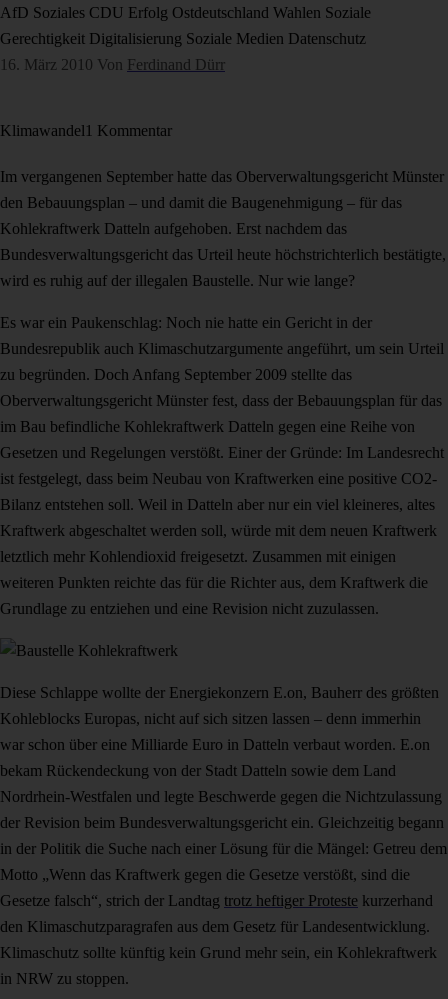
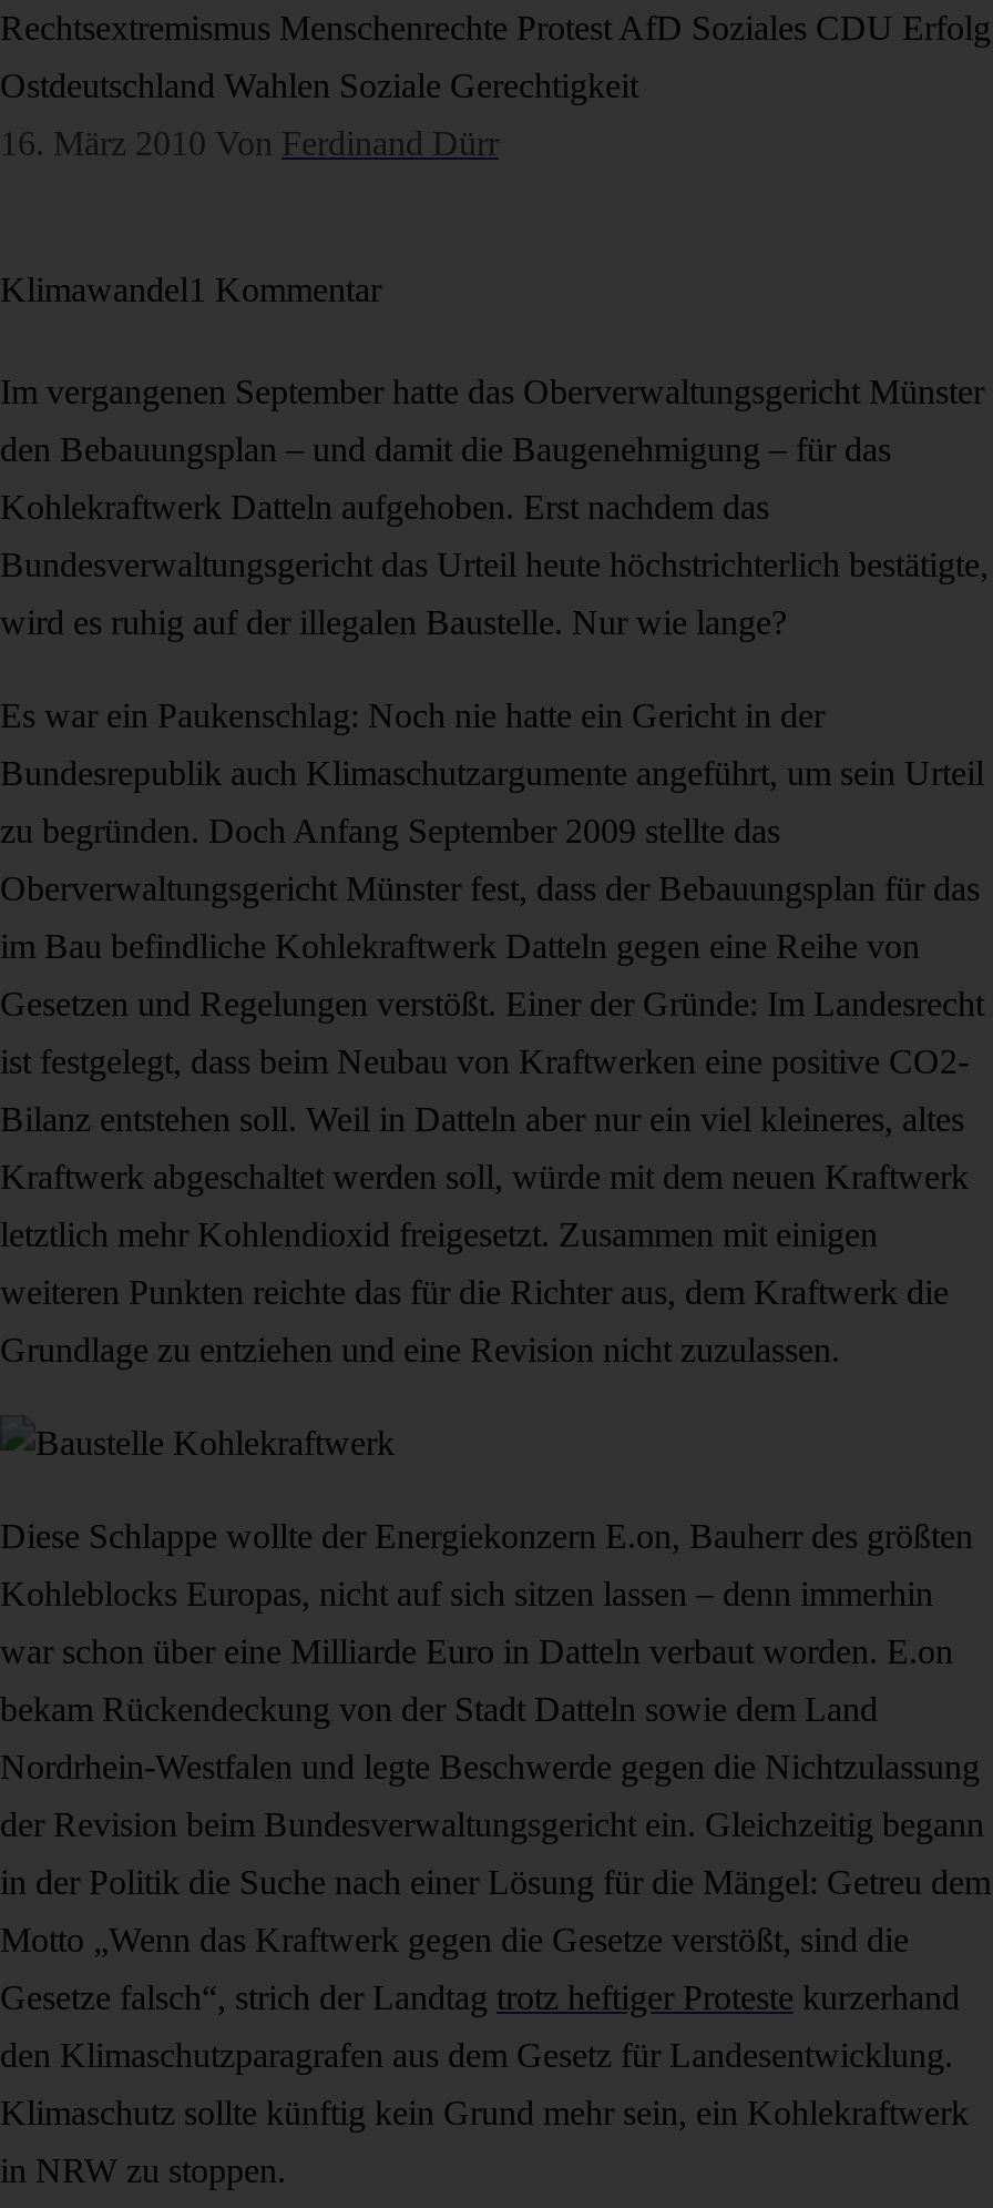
[0,4,371,21] AfD Soziales CDU Erfolg Ostdeutschland Wahlen Soziale -> [0,9,991,47] Rechtsextremismus Menschenrechte Protest AfD Soziales CDU Erfolg
[0,30,366,47] Gerechtigkeit Digitalisierung Soziale Medien Datenschutz -> [0,67,638,104] Ostdeutschland Wahlen Soziale Gerechtigkeit

